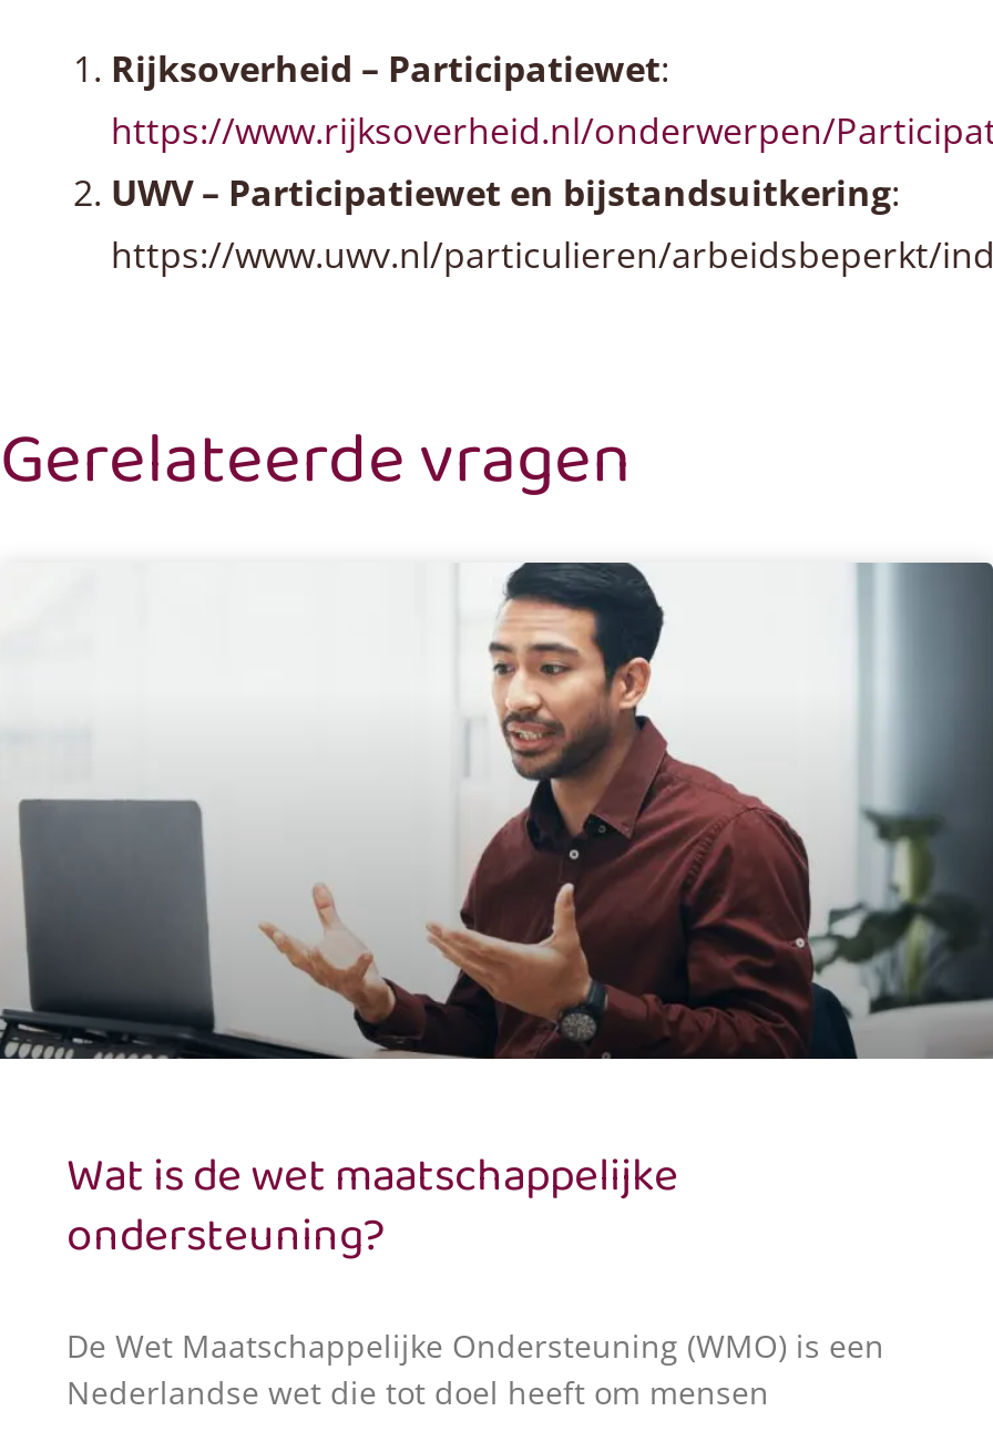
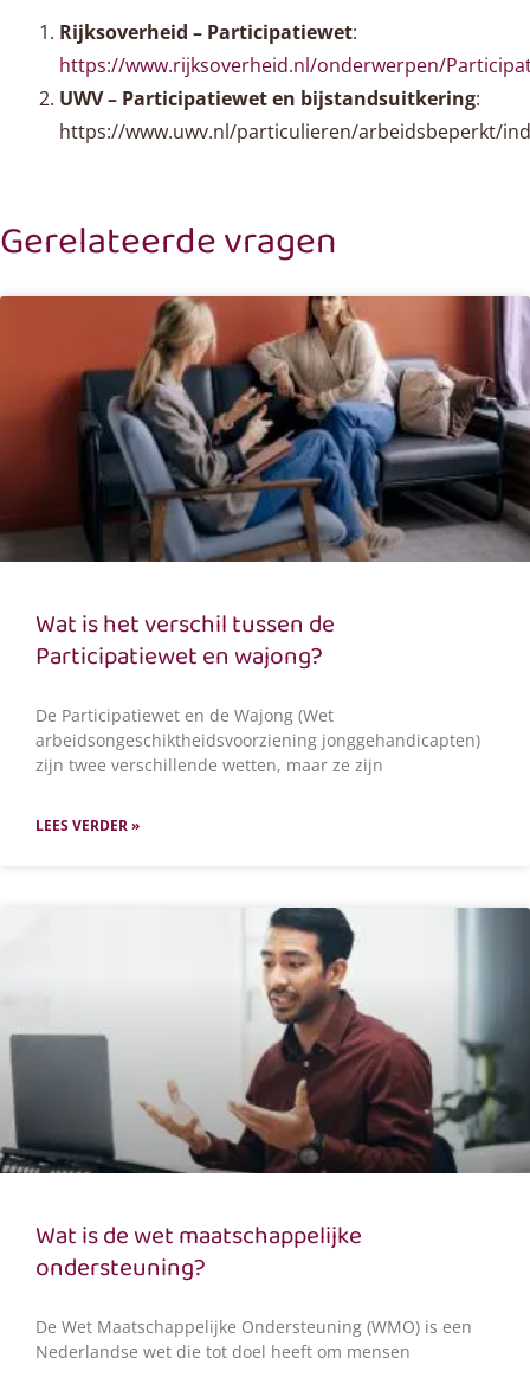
none -> [4,295,526,835] [image] | Wat is het verschil tussen de | Participatiewet en wajong? | De Participatiewet en de Wajong (Wet | arbeidsongeschiktheidsvoorziening jonggehandicapten) | zijn twee verschillende wetten, maar ze zijn | LEES VERDER »

